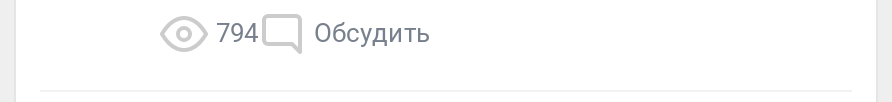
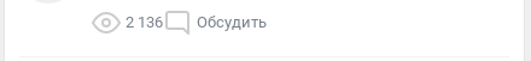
[216,18,430,48] 794 Обсудить -> [126,13,267,31] 2 136 Обсудить

